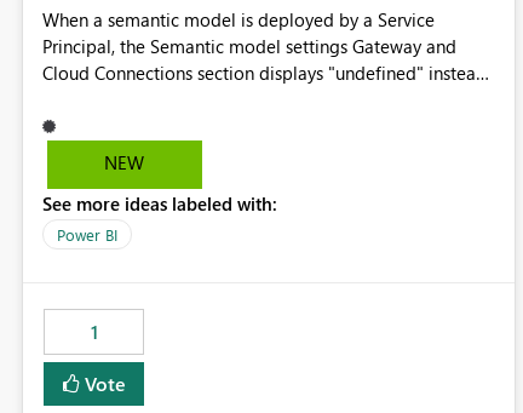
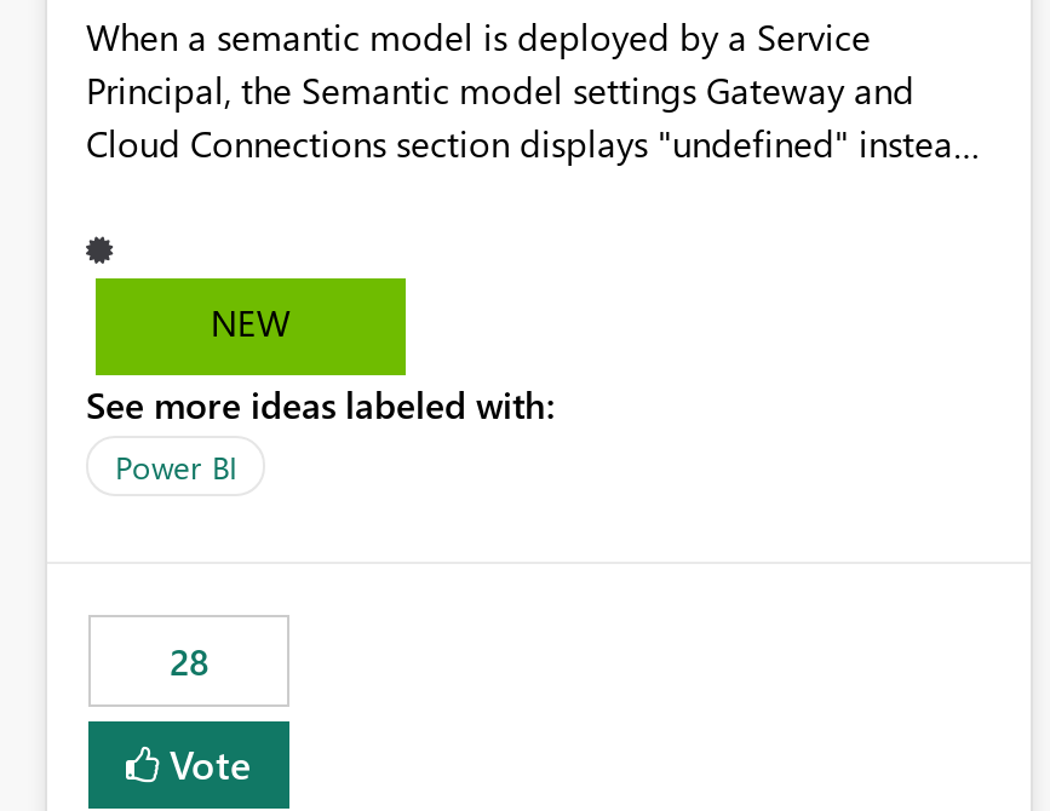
[90,320,97,344] 1 -> [170,638,208,686] 28

